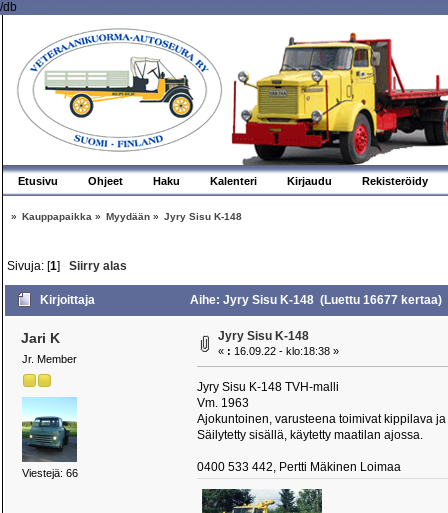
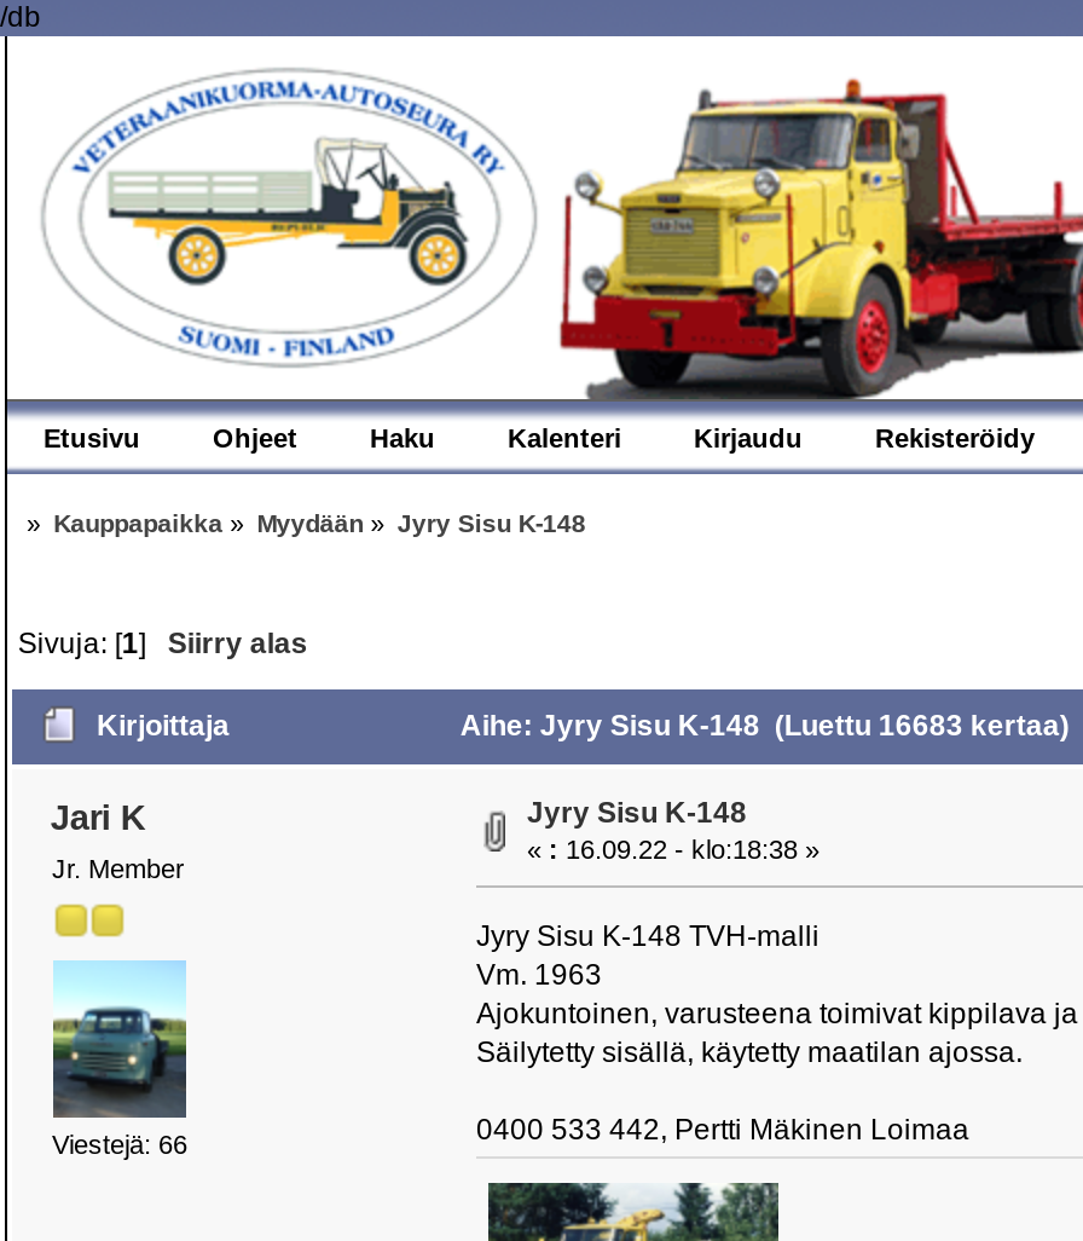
[187,293,442,307] Aihe: Jyry Sisu K-148 (Luettu 16677 kertaa) -> [453,708,1069,742] Aihe: Jyry Sisu K-148 (Luettu 16683 kertaa)

